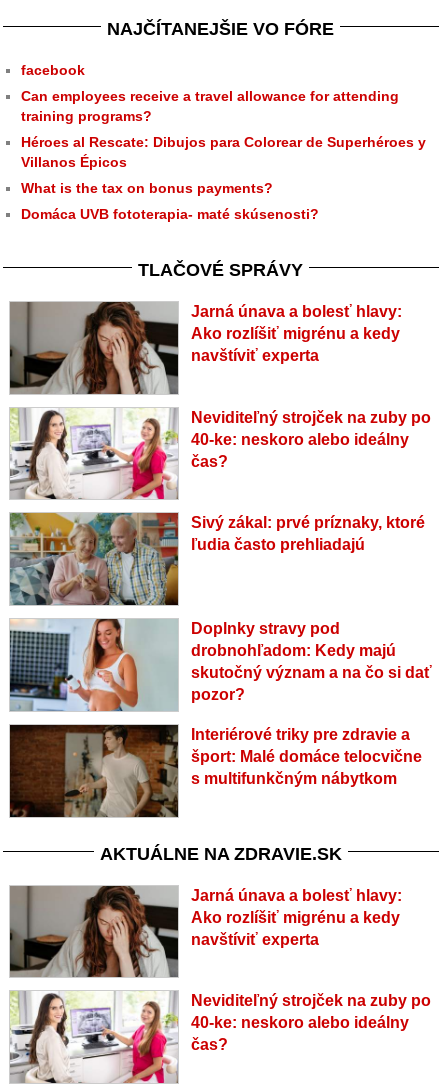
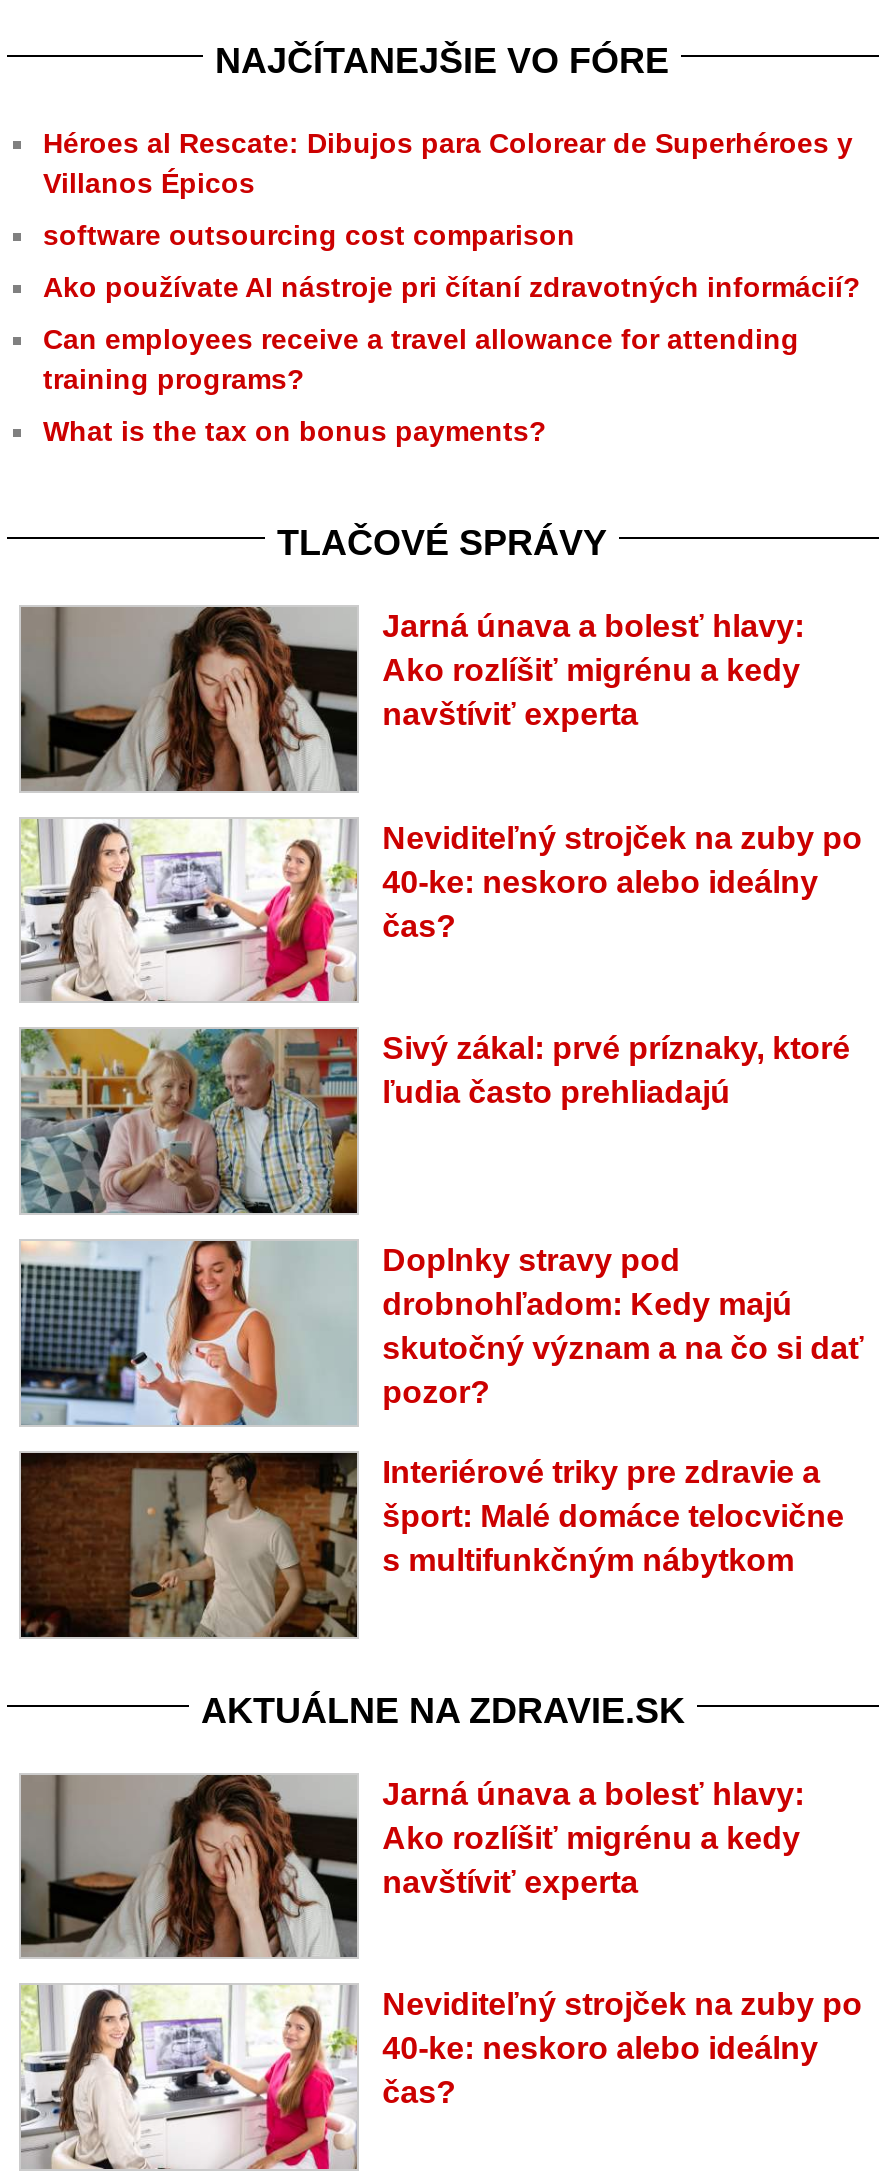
[21,62,85,78] facebook -> [43,219,861,303] software outsourcing cost comparison | Ako používate AI nástroje pri čítaní zdravotných informácií?
moved [21,88,399,124] -> [43,323,799,395]: Can employees receive a travel allowance for attending | training programs?
moved [21,134,426,170] -> [43,127,853,199]: Héroes al Rescate: Dibujos para Colorear de Superhéroes y | Villanos Épicos
moved [21,180,273,196] -> [43,415,547,447]: What is the tax on bonus payments?
[21,206,319,222] Domáca UVB fototerapia- maté skúsenosti? -> none

